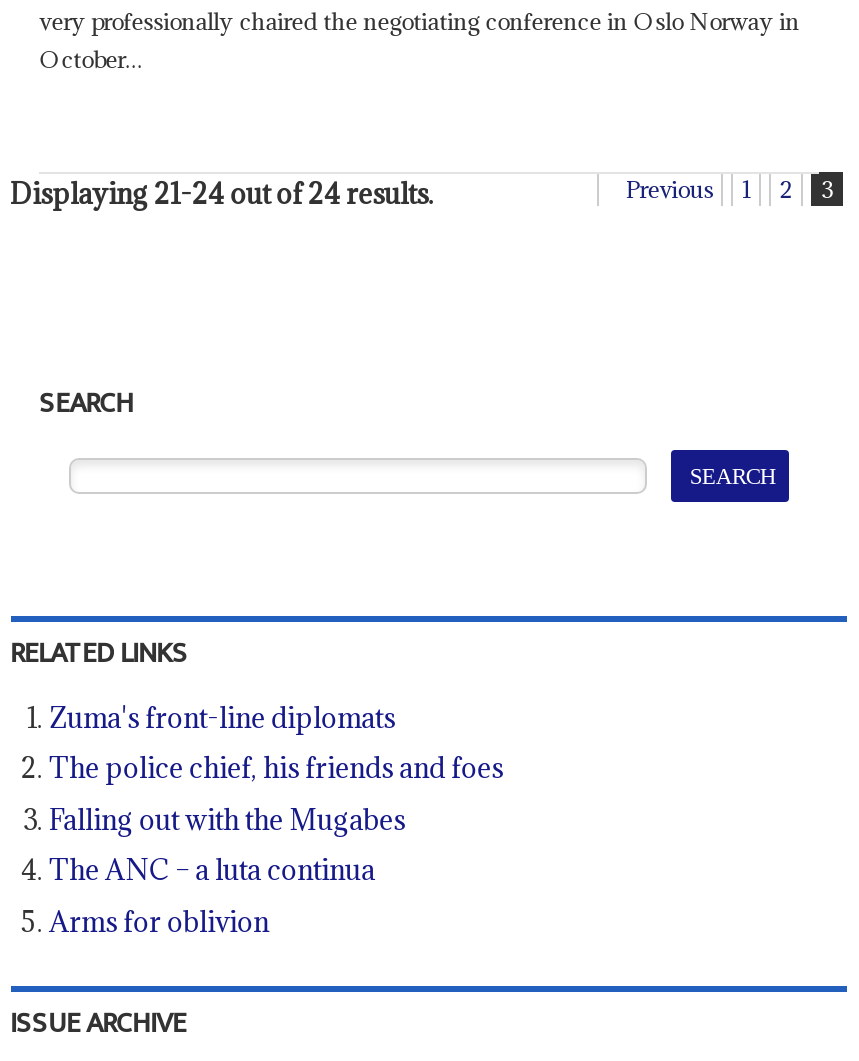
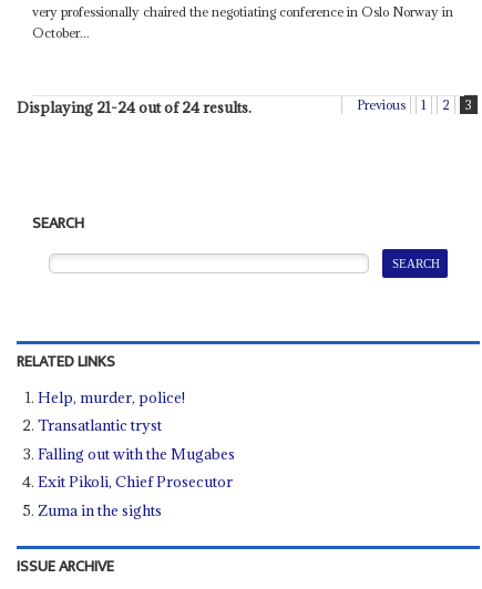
[49,699,503,786] Zuma's front-line diplomats | The police chief, his friends and foes -> [38,387,185,435] Help, murder, police! | Transatlantic tryst
[49,852,375,939] The ANC – a luta continua | Arms for oblivion -> [38,472,233,520] Exit Pikoli, Chief Prosecutor | Zuma in the sights

